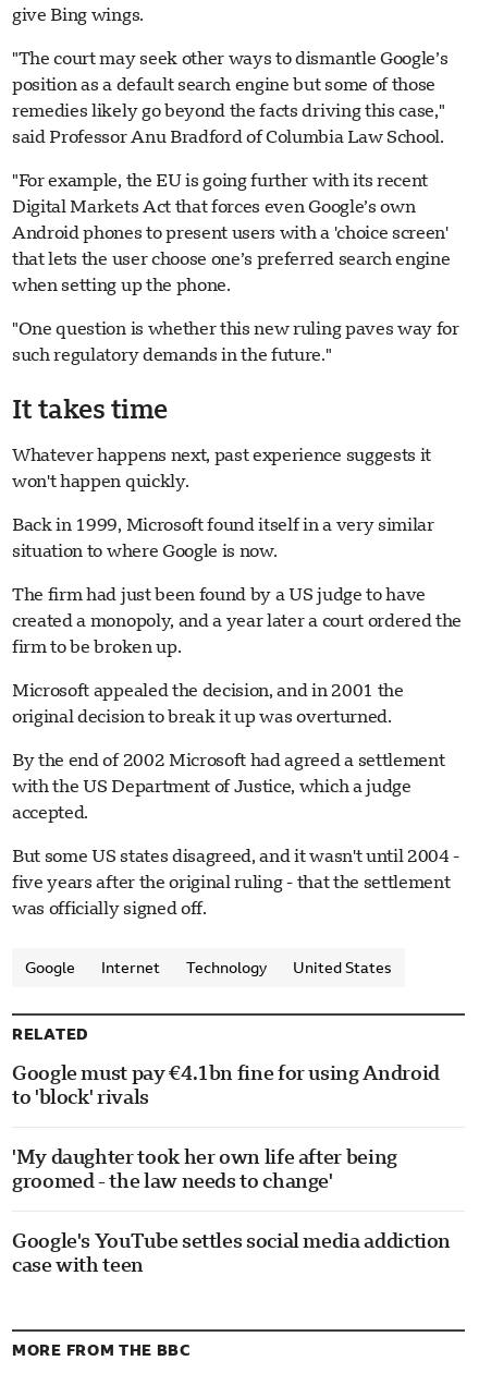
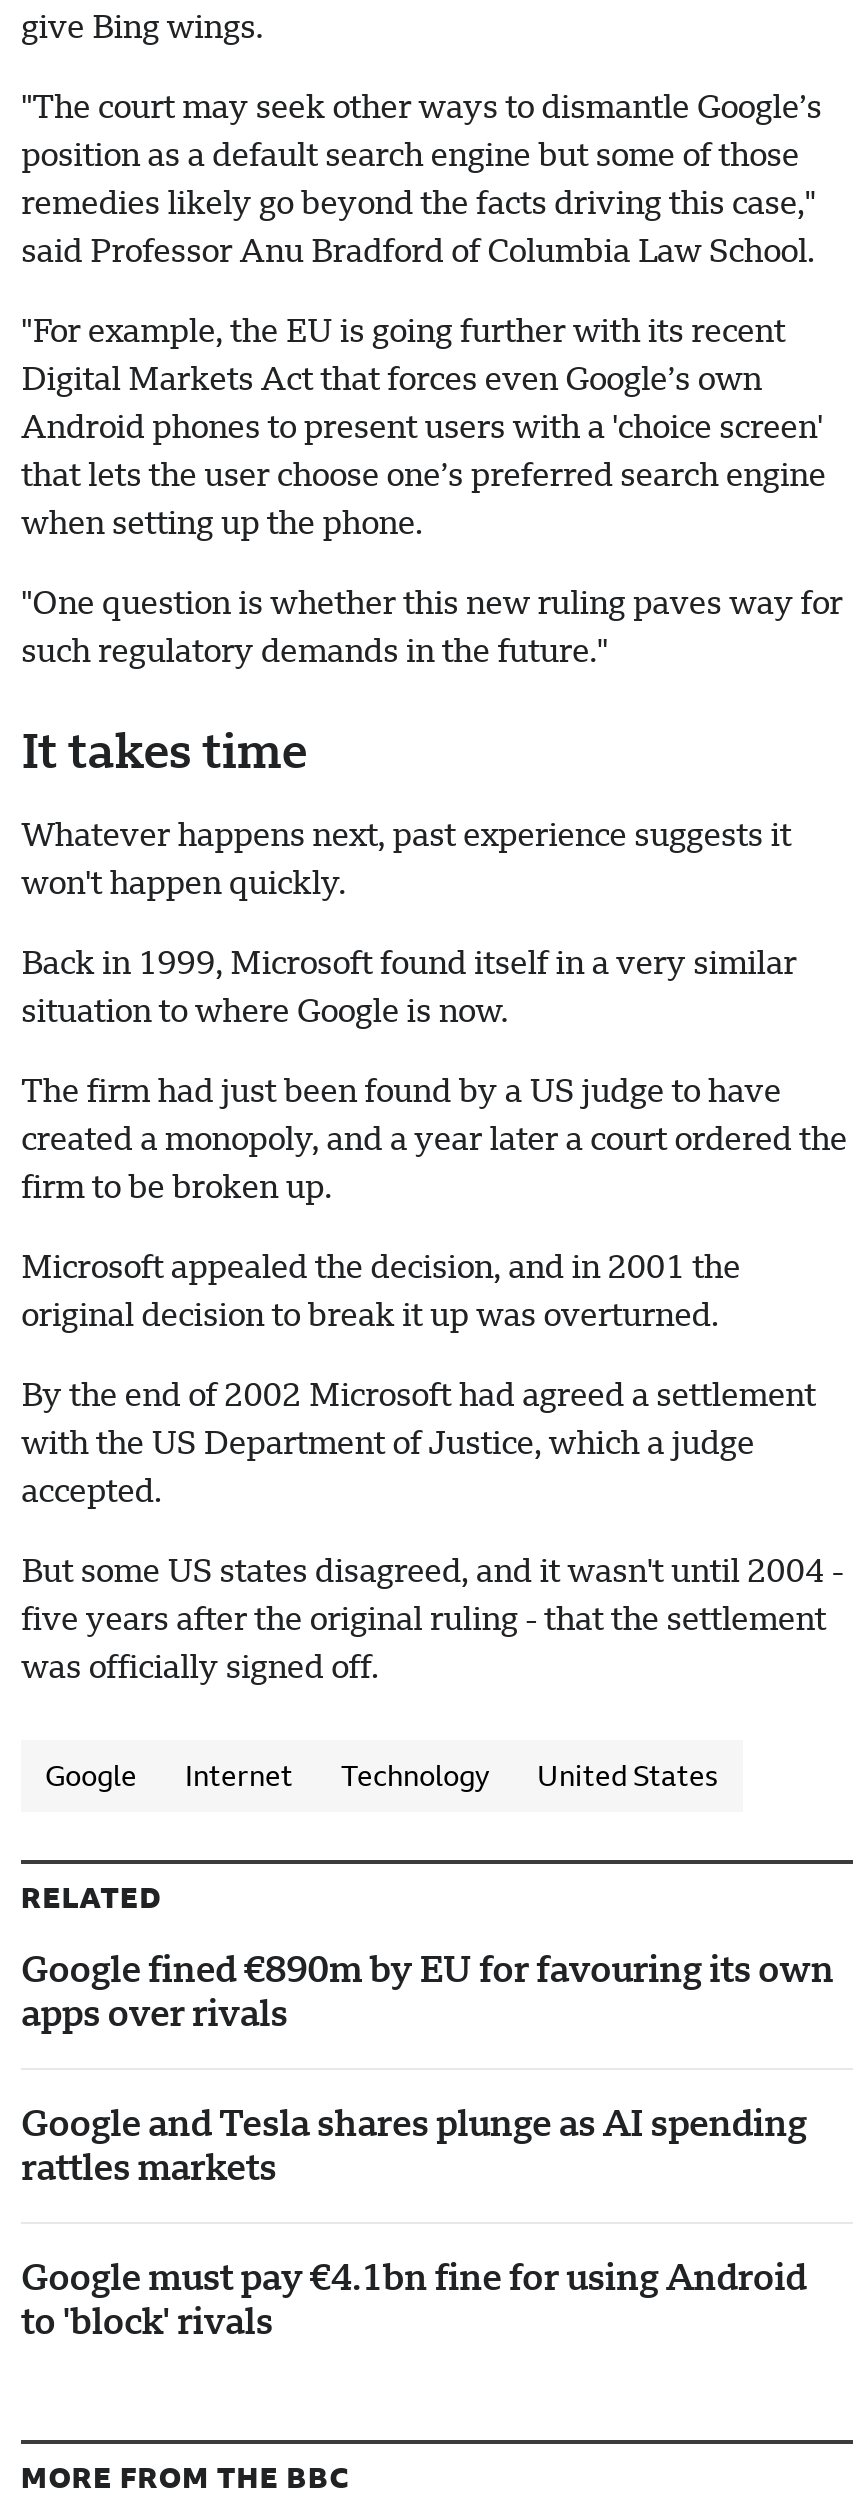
none -> [21,1948,834,2188] Google fined €890m by EU for favouring its own | apps over rivals | Google and Tesla shares plunge as AI spending | rattles markets
moved [12,1061,440,1108] -> [21,2256,807,2342]: Google must pay €4.1bn fine for using Android | to 'block' rivals
[12,1145,451,1276] 'My daughter took her own life after being | groomed - the law needs to change' | Google's YouTube settles social media addiction | case with teen -> none

